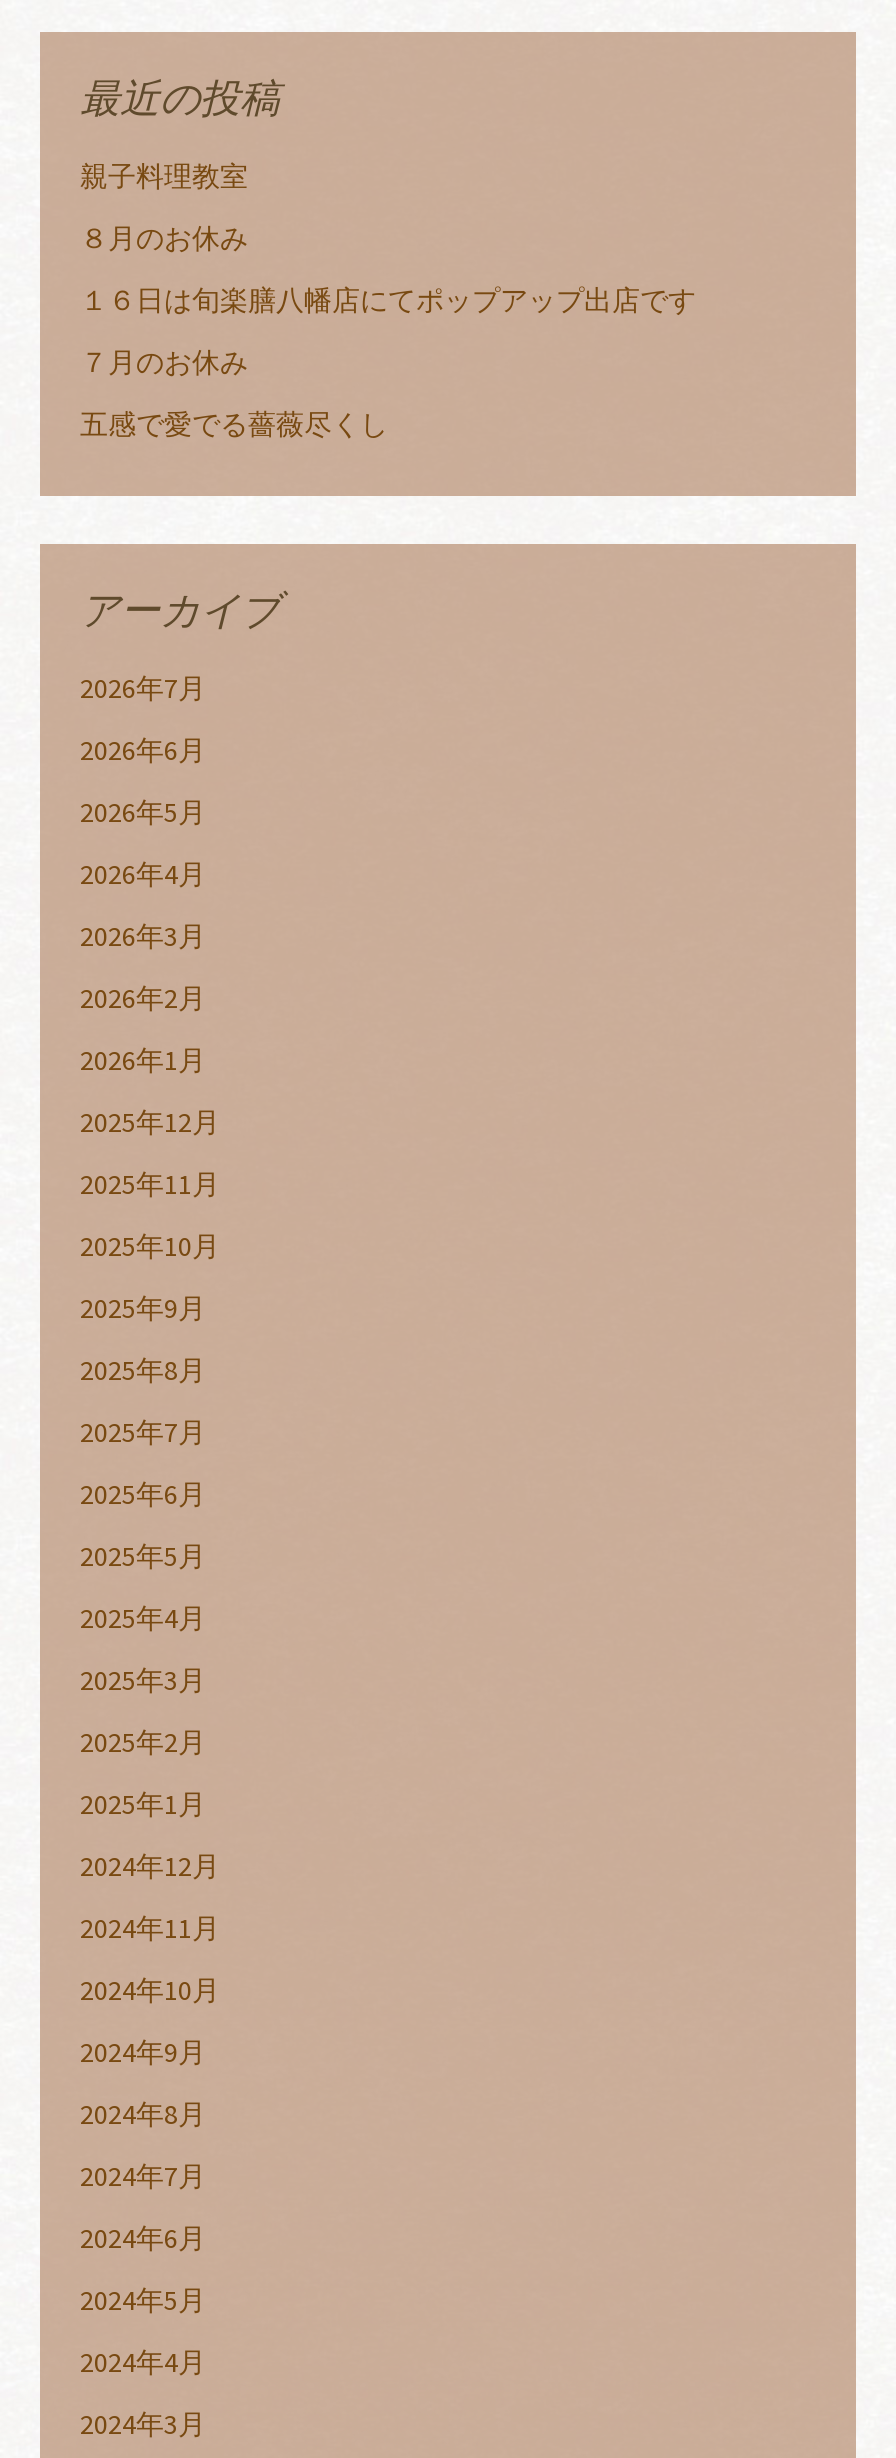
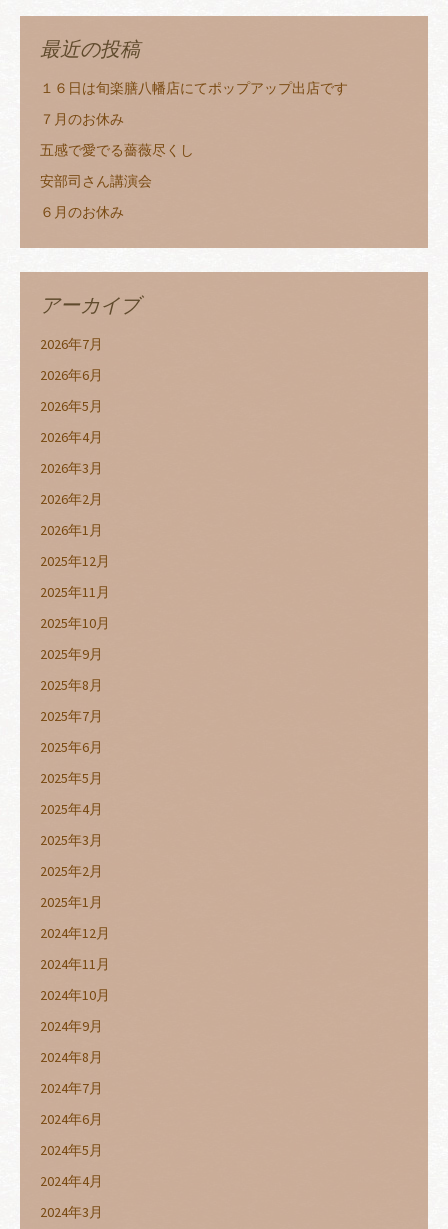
[80,158,248,256] 親子料理教室 | ８月のお休み -> none
moved [80,282,696,442] -> [40,79,348,159]: １６日は旬楽膳八幡店にてポップアップ出店です | ７月のお休み | 五感で愛でる薔薇尽くし
none -> [40,172,152,221] 安部司さん講演会 | ６月のお休み

